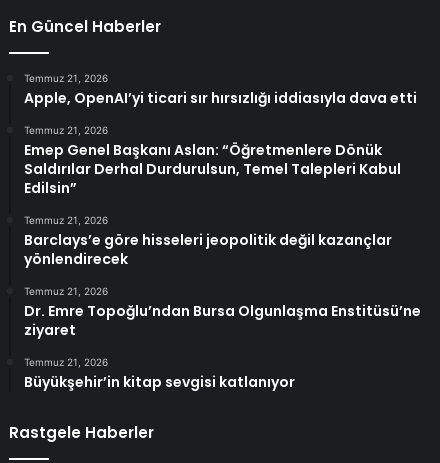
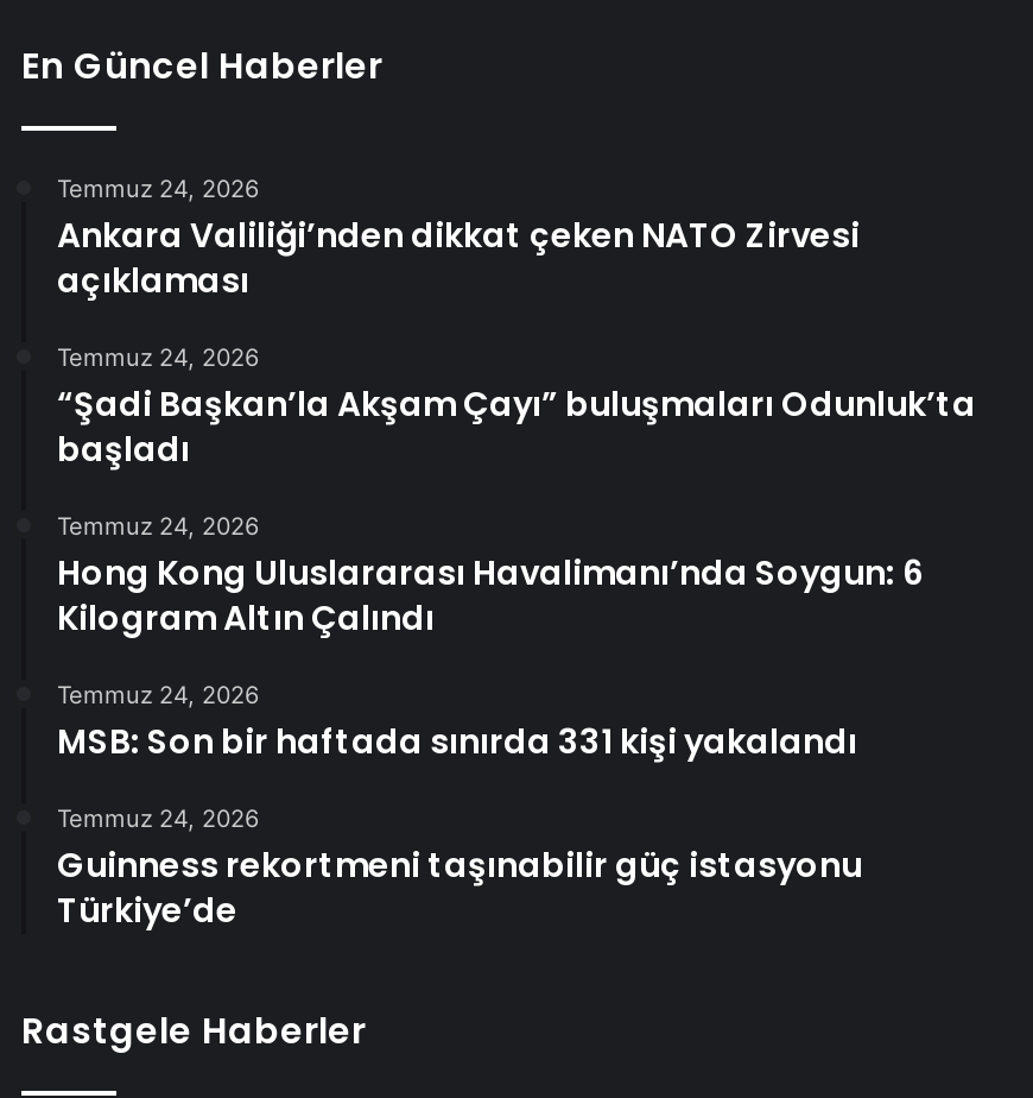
[24,72,417,108] Temmuz 21, 2026 | Apple, OpenAI’yi ticari sır hırsızlığı iddiasıyla dava etti -> [57,174,860,304] Temmuz 24, 2026 | Ankara Valiliği’nden dikkat çeken NATO Zirvesi | açıklaması
[24,124,401,198] Temmuz 21, 2026 | Emep Genel Başkanı Aslan: “Öğretmenlere Dönük | Saldırılar Derhal Durdurulsun, Temel Talepleri Kabul | Edilsin” -> [57,342,976,473] Temmuz 24, 2026 | “Şadi Başkan’la Akşam Çayı” buluşmaları Odunluk’ta | başladı
[24,214,392,269] Temmuz 21, 2026 | Barclays’e göre hisseleri jeopolitik değil kazançlar | yönlendirecek -> [57,511,924,642] Temmuz 24, 2026 | Hong Kong Uluslararası Havalimanı’nda Soygun: 6 | Kilogram Altın Çalındı
[24,285,421,340] Temmuz 21, 2026 | Dr. Emre Topoğlu’ndan Bursa Olgunlaşma Enstitüsü’ne | ziyaret -> [57,680,857,766] Temmuz 24, 2026 | MSB: Son bir haftada sınırda 331 kişi yakalandı
[24,356,295,392] Temmuz 21, 2026 | Büyükşehir’in kitap sevgisi katlanıyor -> [57,804,862,934] Temmuz 24, 2026 | Guinness rekortmeni taşınabilir güç istasyonu | Türkiye’de

